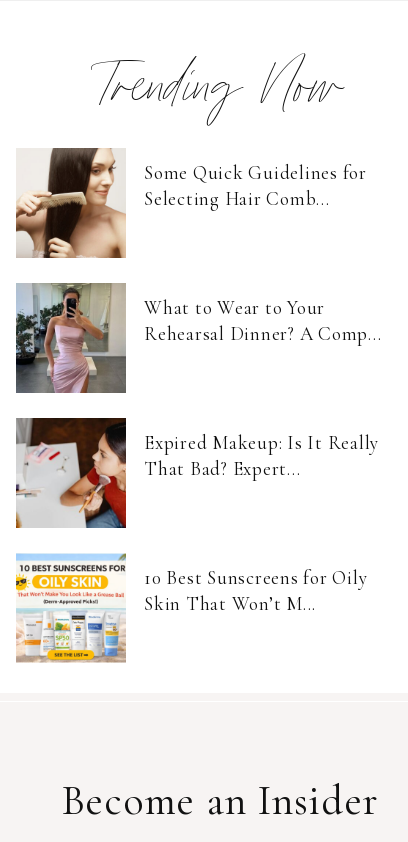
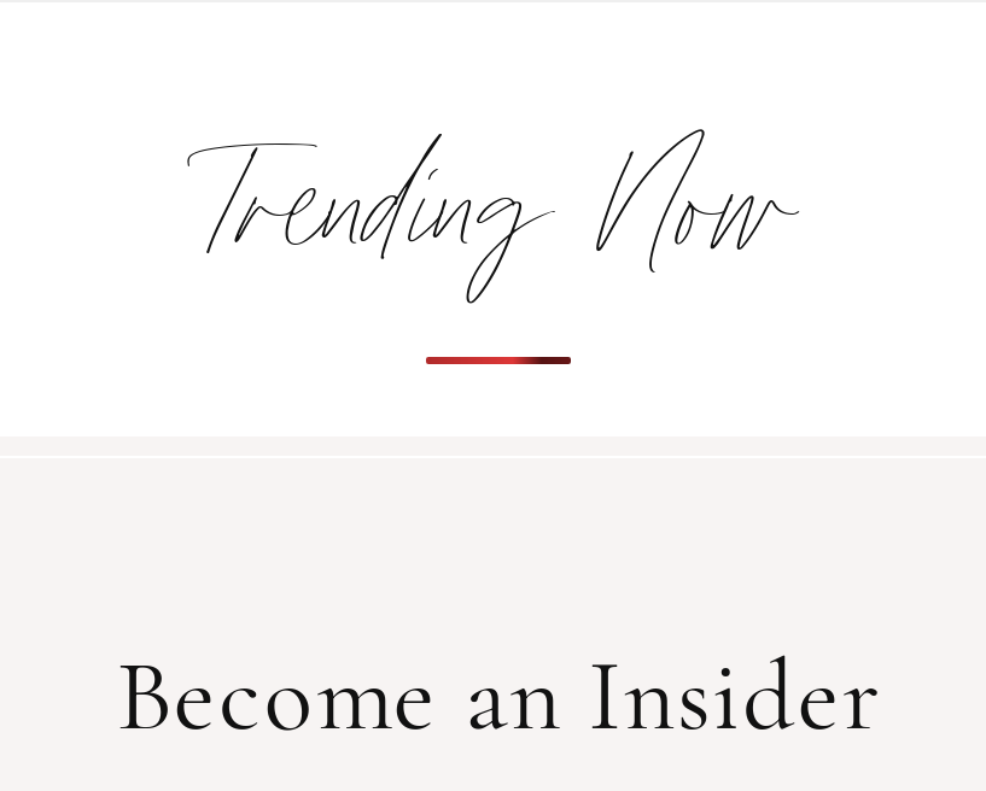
[15,147,367,259] [image] | Some Quick Guidelines for | Selecting Hair Comb... -> none
[15,282,381,394] [image] | What to Wear to Your | Rehearsal Dinner? A Comp... -> none
[15,417,379,529] [image] | Expired Makeup: Is It Really | That Bad? Expert... -> none
[15,553,367,663] [image] | 10 Best Sunscreens for Oily | Skin That Won’t M... -> none

